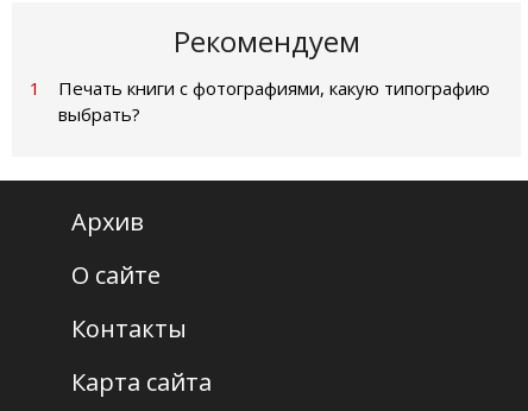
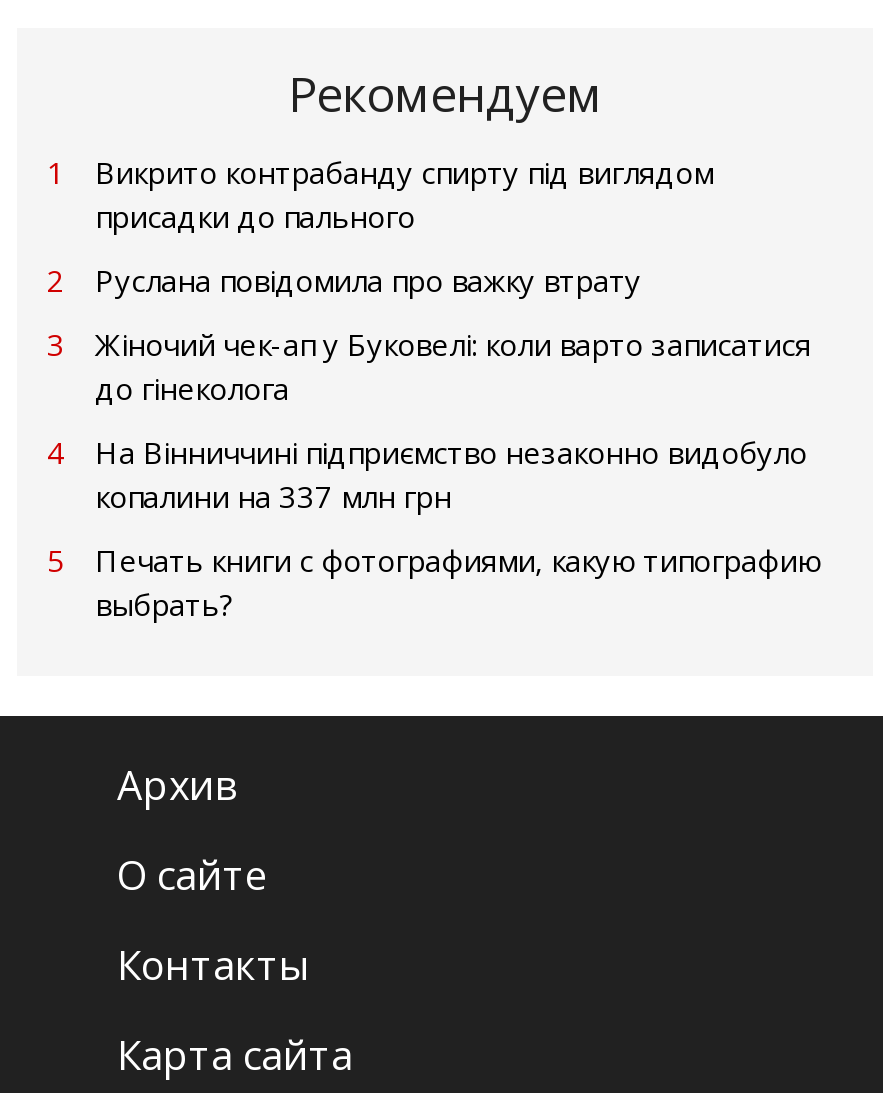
none -> [47,151,811,579] Викрито контрабанду спирту під виглядом | присадки до пального | 2 | Руслана повідомила про важку втрату | 3 | Жіночий чек-ап у Буковелі: коли варто записатися | до гінеколога | 4 | На Вінниччині підприємство незаконно видобуло | копалини на 337 млн грн | 5

